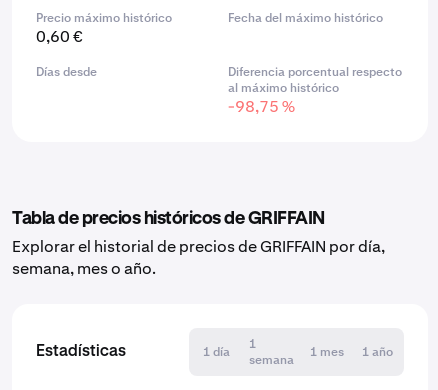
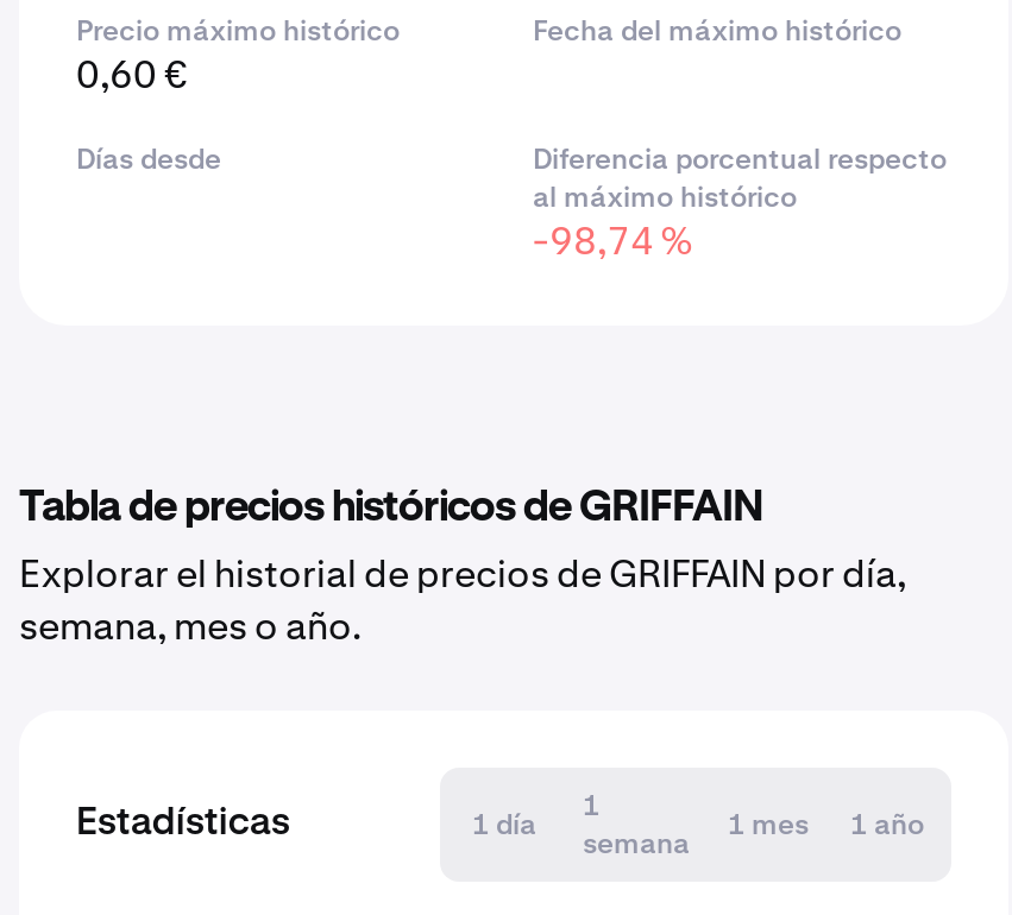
[228,96,295,117] -98,75 % -> [533,216,692,266] -98,74 %

